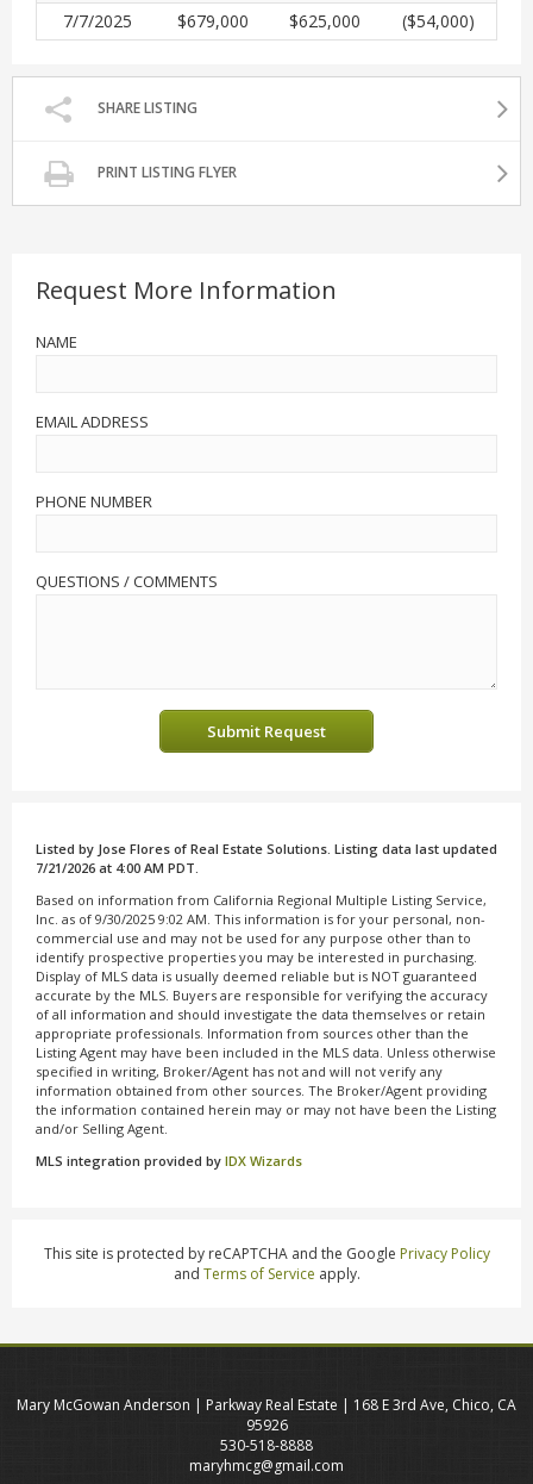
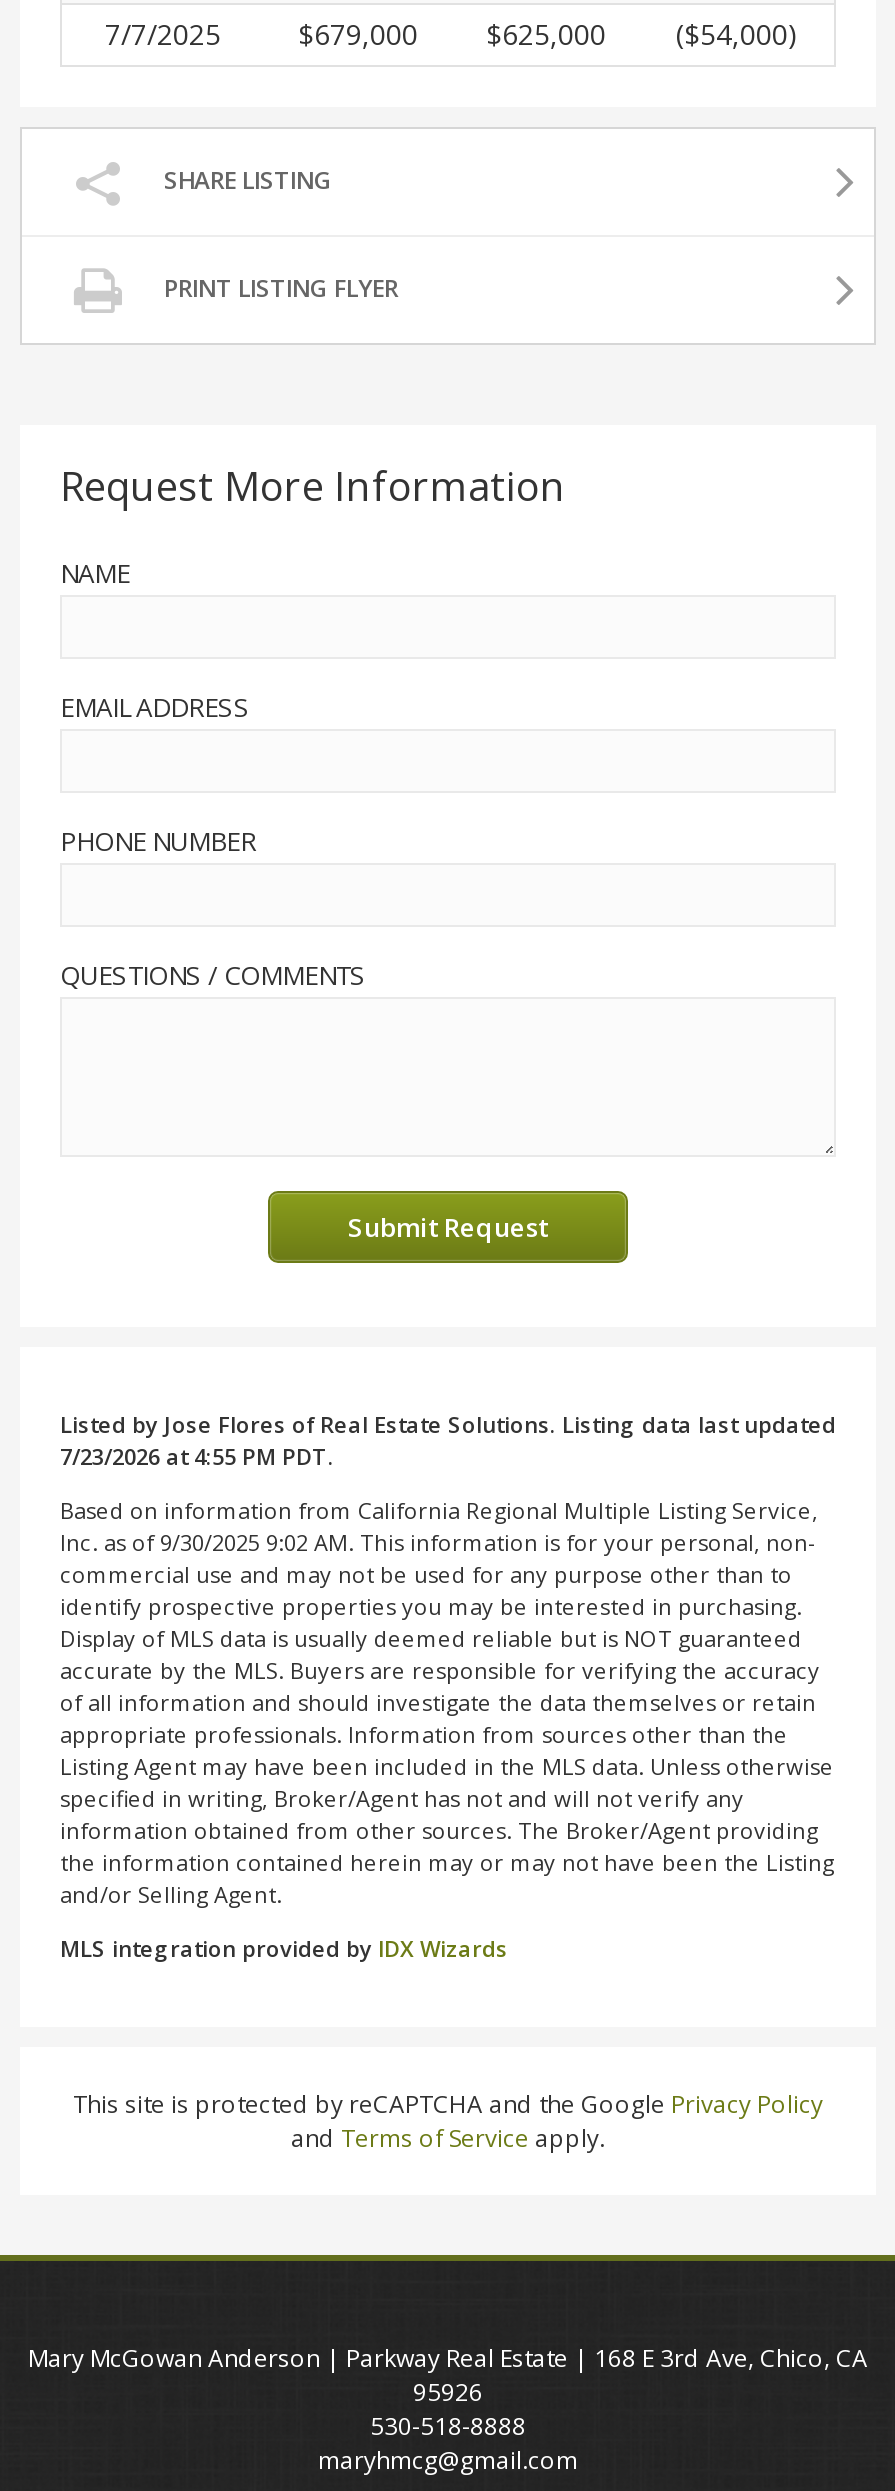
[36,858,199,876] 7/21/2026 at 4:00 AM PDT. -> [60,1440,334,1470] 7/23/2026 at 4:55 PM PDT.

